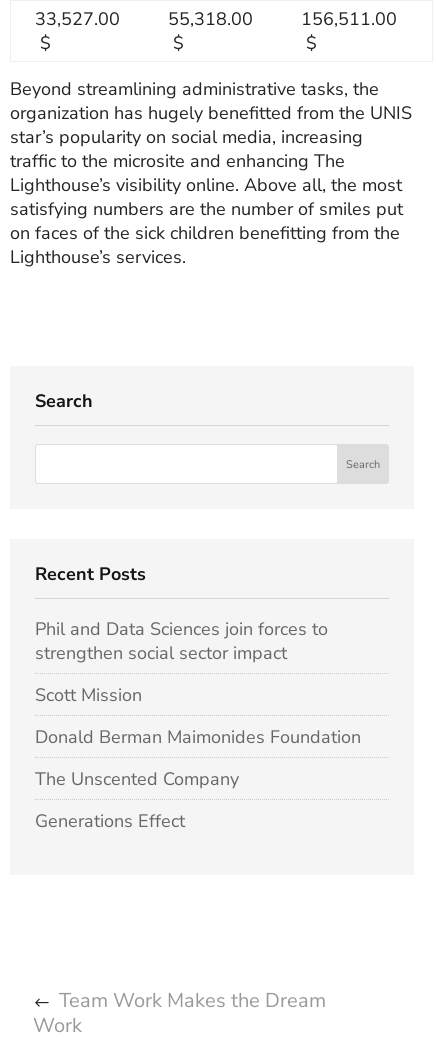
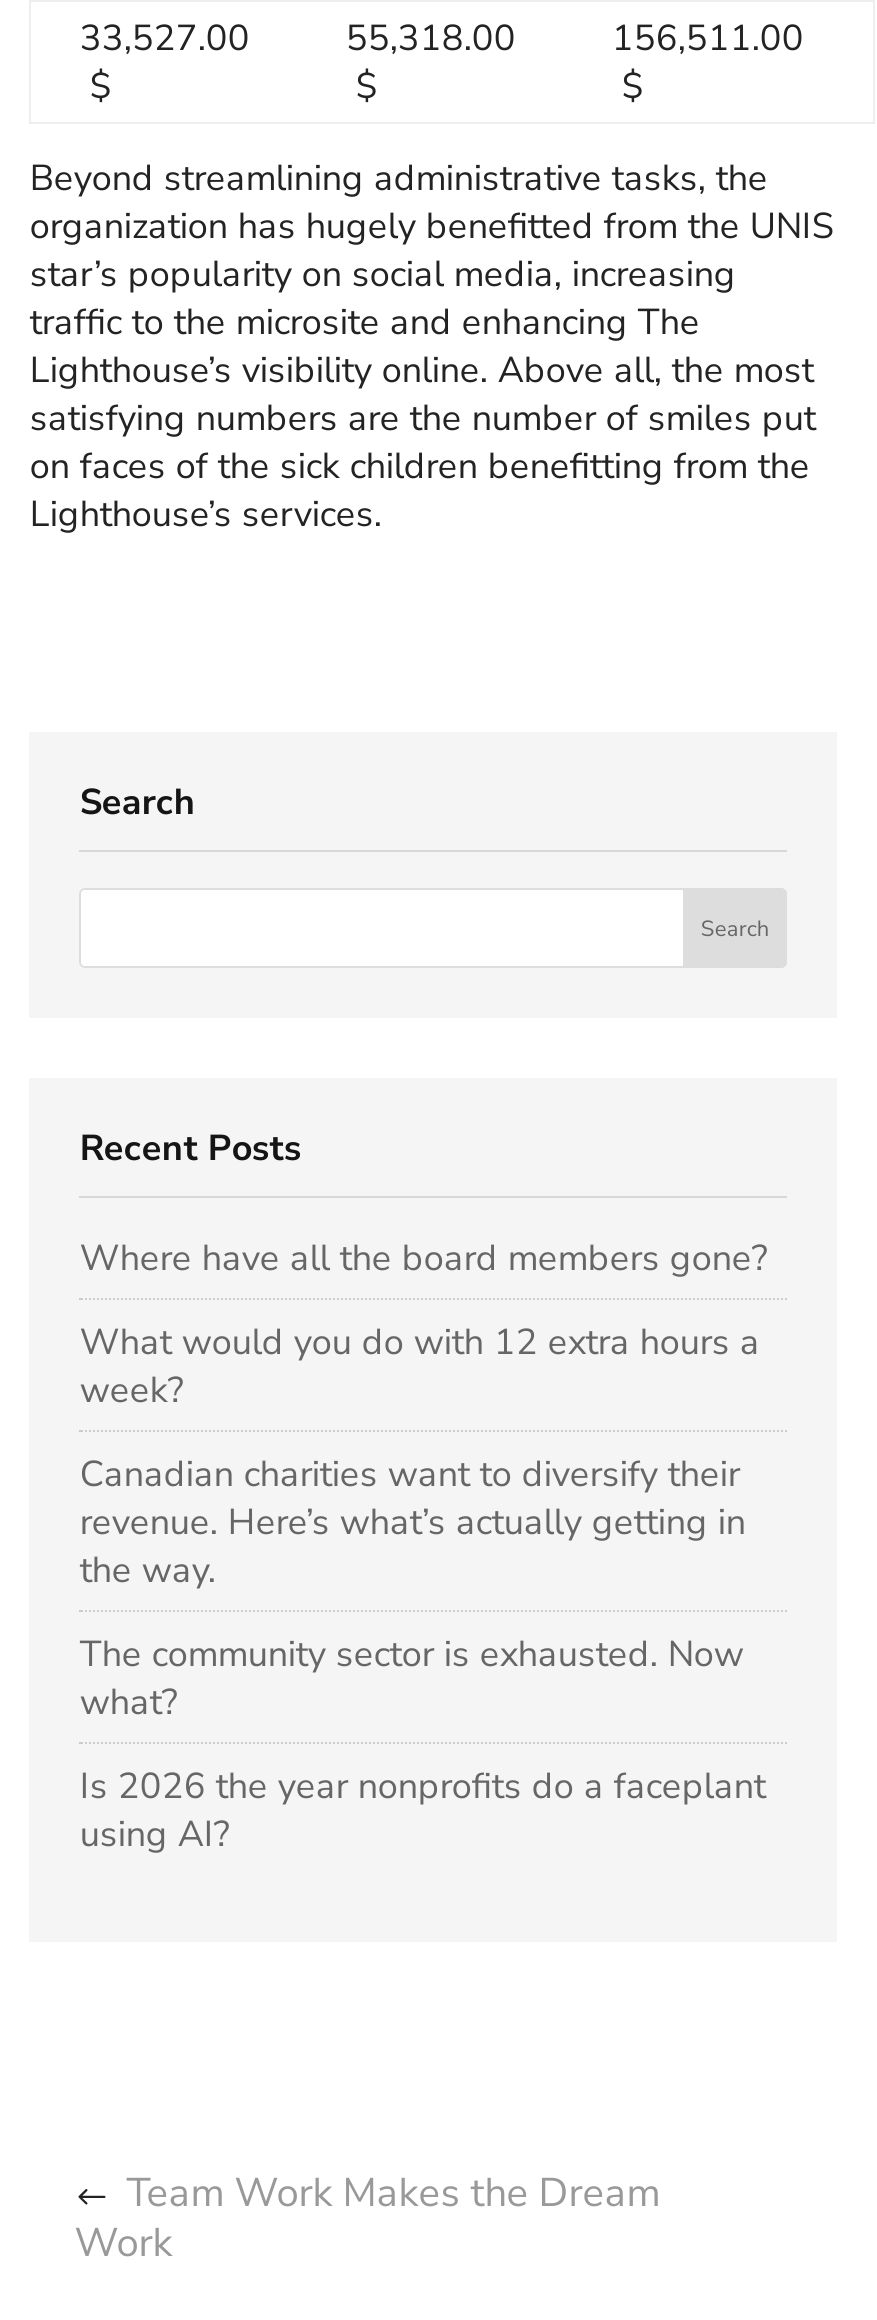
[35,617,328,665] Phil and Data Sciences join forces to | strengthen social sector impact -> [80,1234,768,1282] Where have all the board members gone?
[35,683,142,707] Scott Mission -> [80,1318,760,1414] What would you do with 12 extra hours a | week?
[35,725,361,749] Donald Berman Maimonides Foundation -> [80,1450,746,1594] Canadian charities want to diversify their | revenue. Here’s what’s actually getting in | the way.
[35,767,239,791] The Unscented Company -> [80,1630,744,1726] The community sector is exhausted. Now | what?
[35,809,185,833] Generations Effect -> [80,1762,766,1858] Is 2026 the year nonprofits do a faceplant | using AI?

